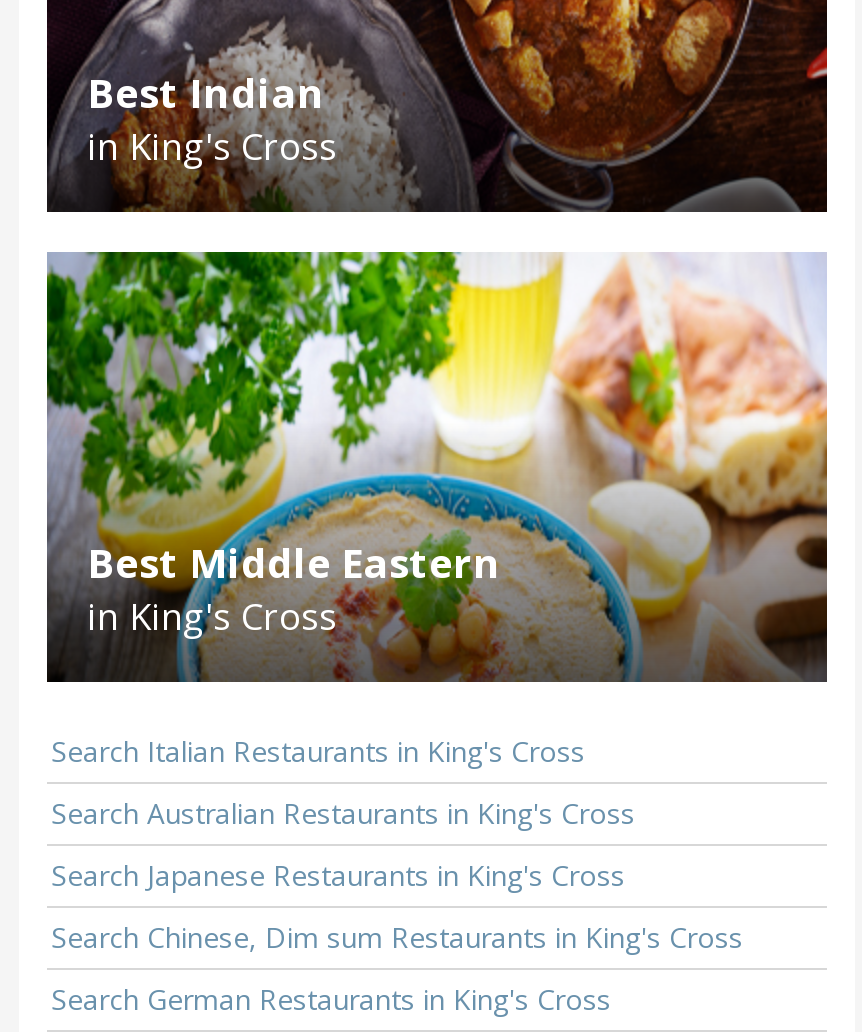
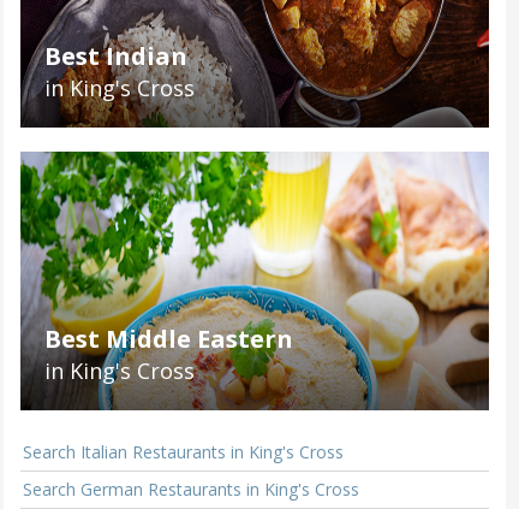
[51,793,743,955] Search Australian Restaurants in King's Cross | Search Japanese Restaurants in King's Cross | Search Chinese, Dim sum Restaurants in King's Cross -> none

